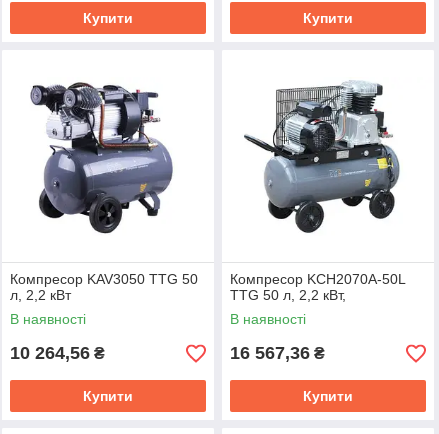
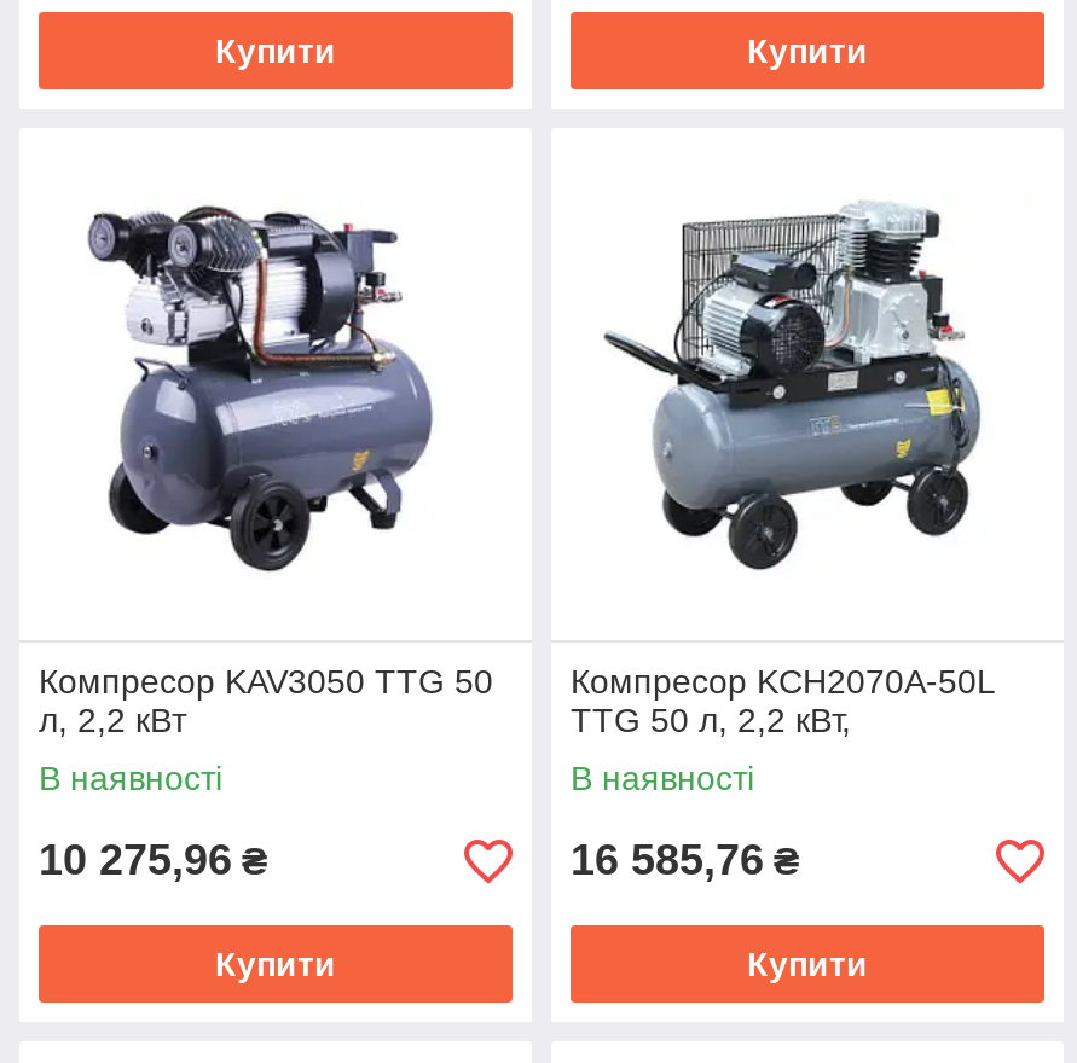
[10,343,105,363] 10 264,56 ₴ -> [39,837,268,885] 10 275,96 ₴
[230,343,325,363] 16 567,36 ₴ -> [571,837,800,885] 16 585,76 ₴

